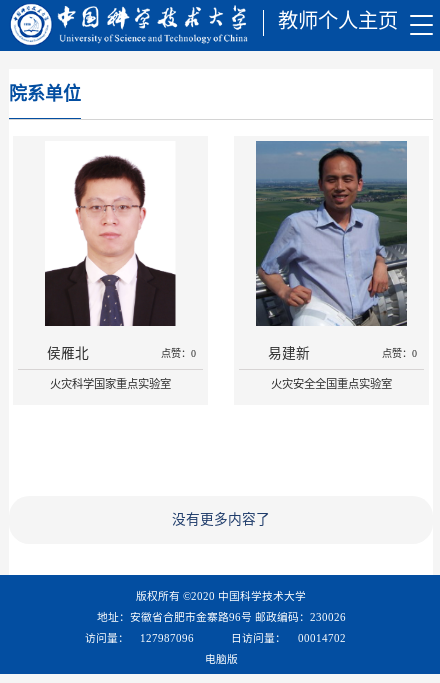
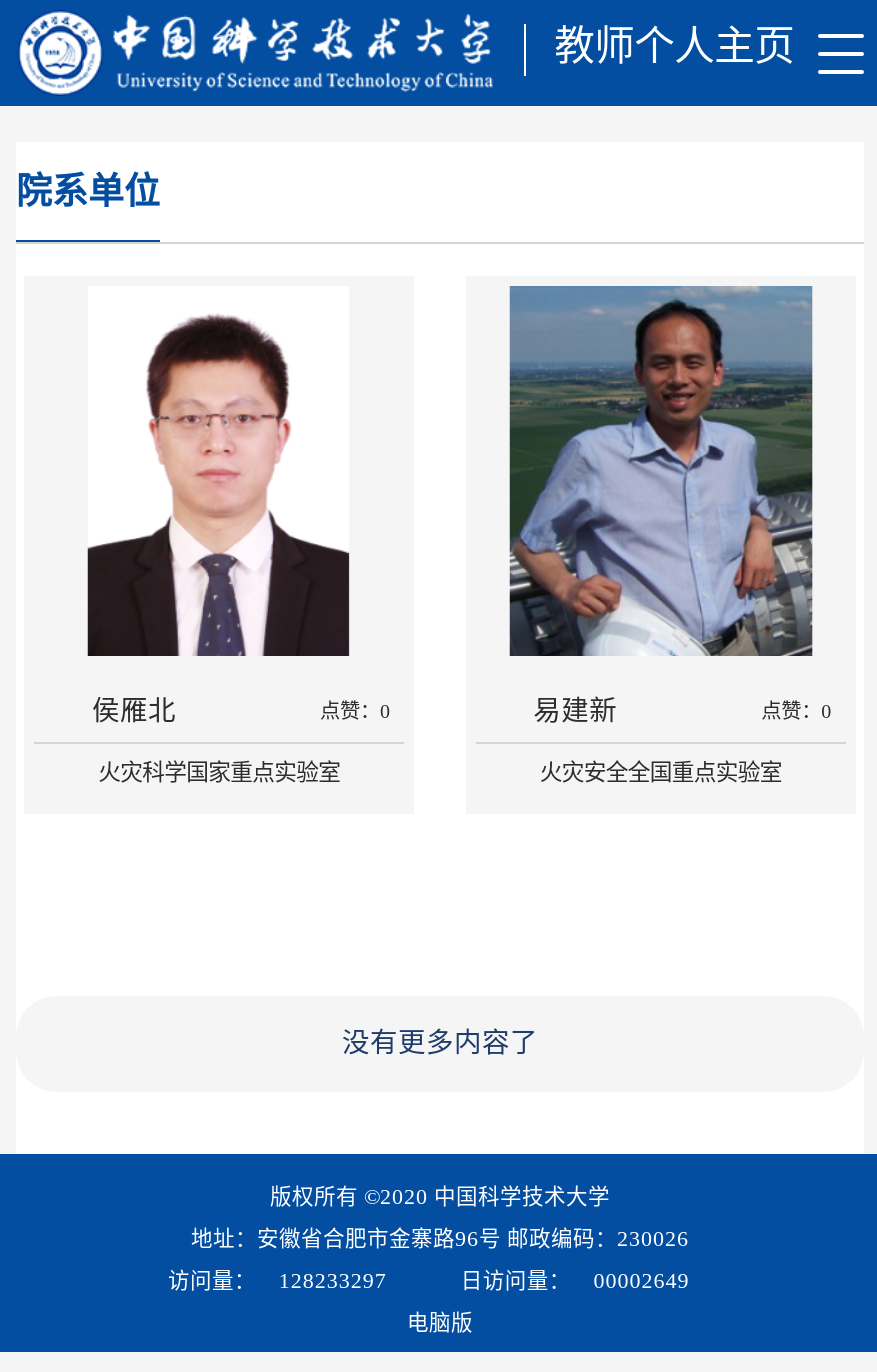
[85,632,194,644] 访问量： 127987096 -> [168,1268,387,1292] 访问量： 128233297
[231,632,346,644] 日访问量： 00014702 -> [461,1268,689,1292] 日访问量： 00002649

